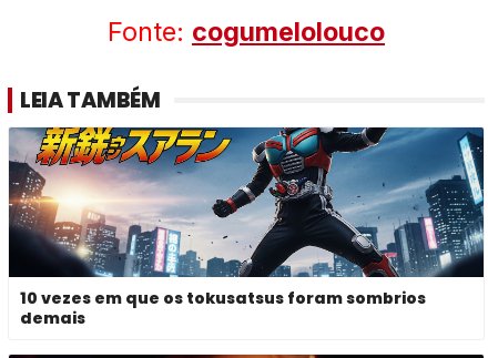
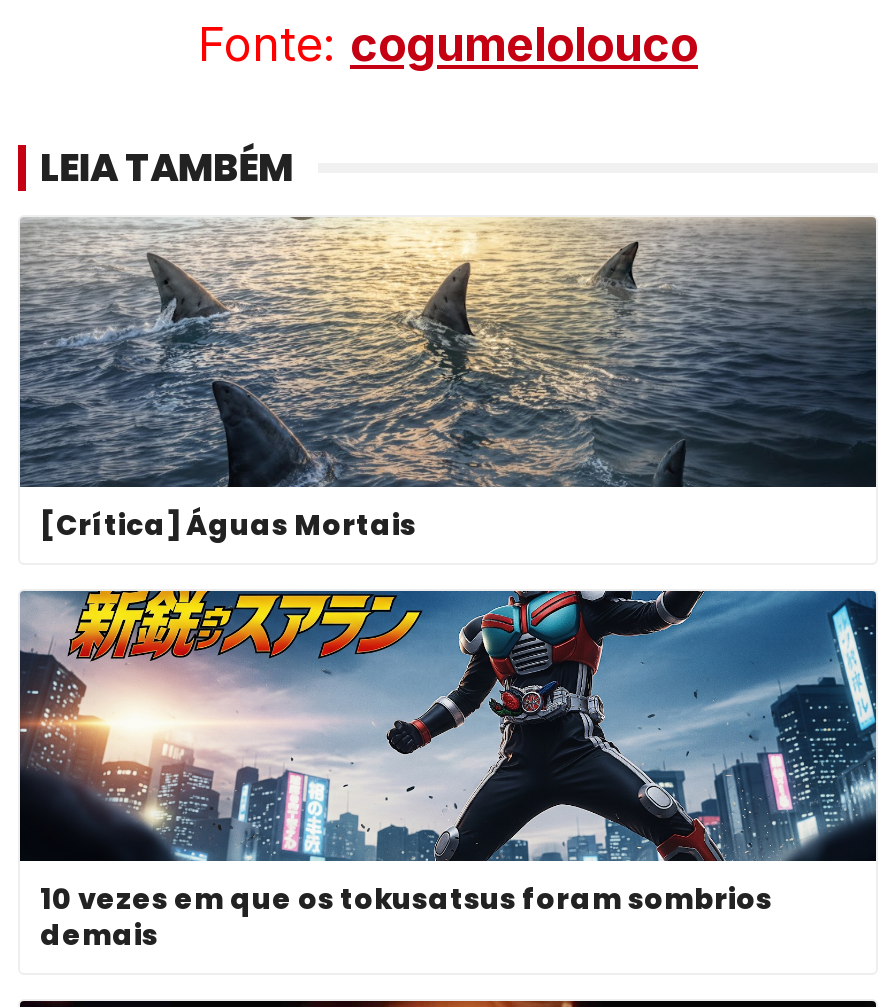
none -> [18,215,878,545] [image] | [Crítica] Águas Mortais

